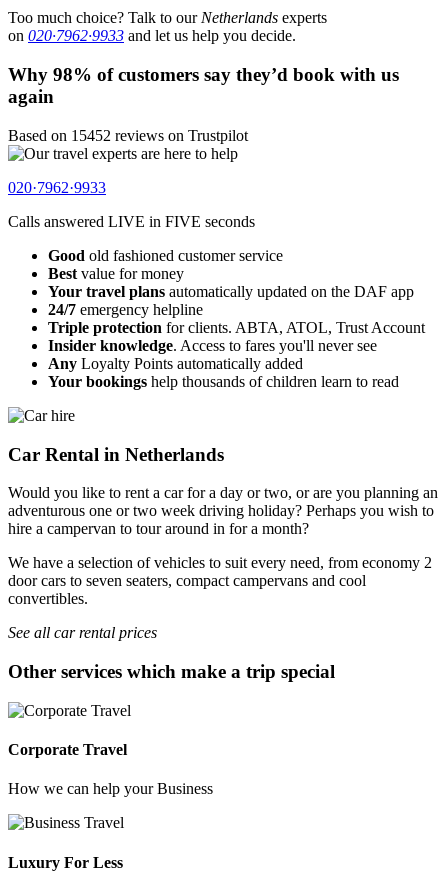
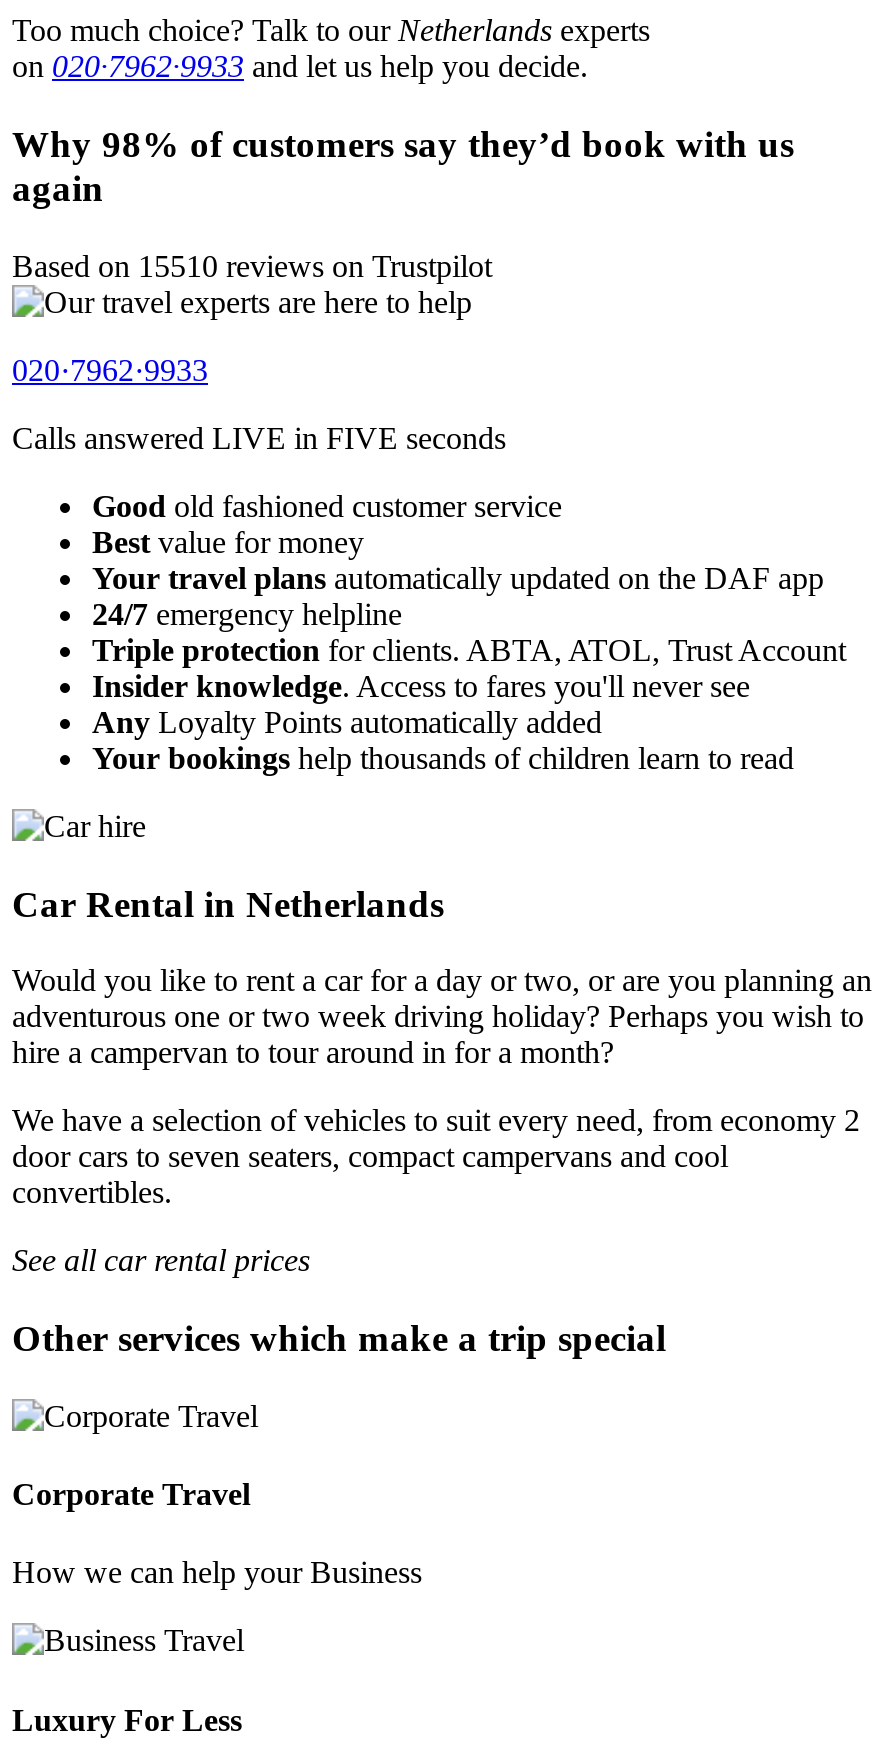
[8,127,248,144] Based on 15452 reviews on Trustpilot -> [12,249,492,283] Based on 15510 reviews on Trustpilot

